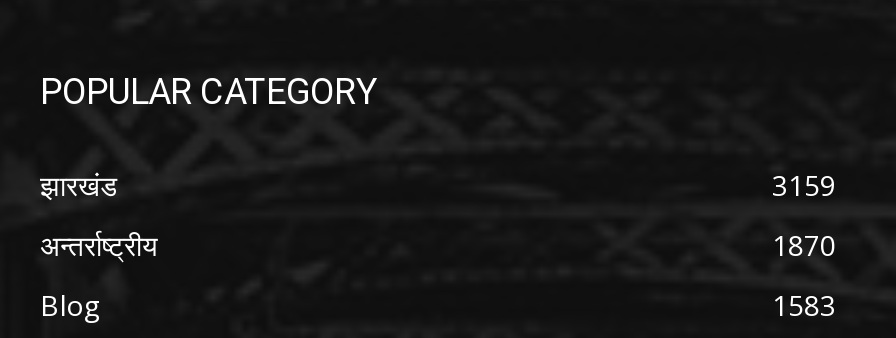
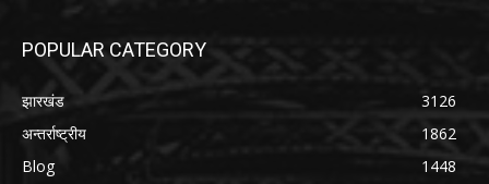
[772,166,836,204] 3159 -> [421,90,456,111] 3126
[772,226,836,264] 1870 -> [421,123,456,144] 1862
[772,286,836,324] 1583 -> [421,156,456,176] 1448

